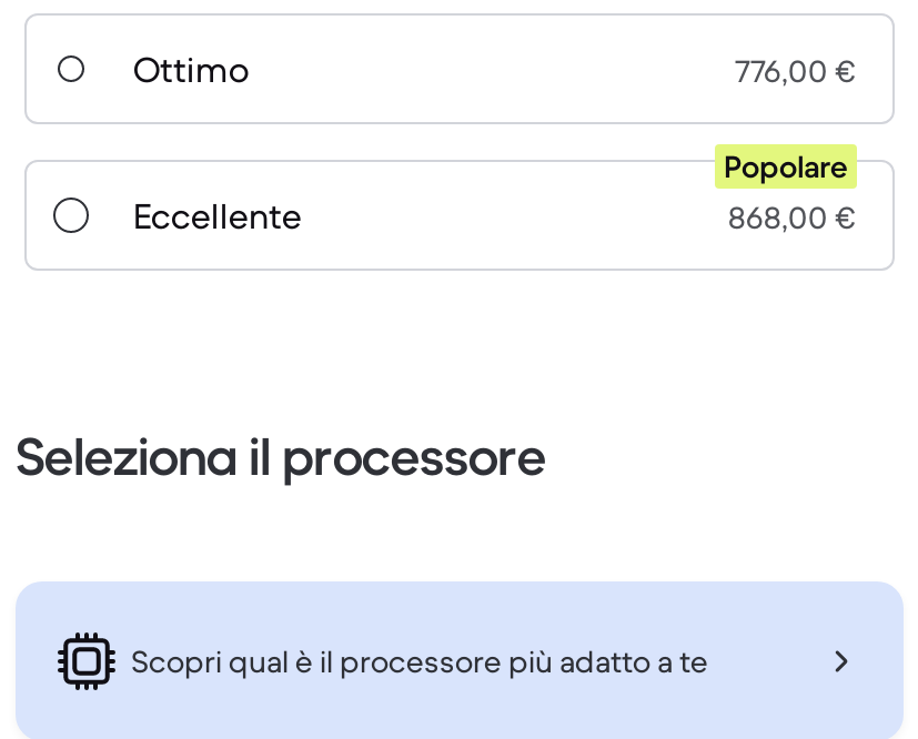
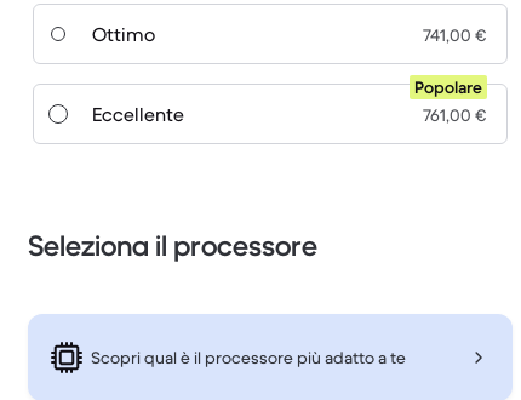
[735,52,857,92] 776,00 € -> [423,25,487,47] 741,00 €
[728,198,857,238] 868,00 € -> [423,105,487,127] 761,00 €

